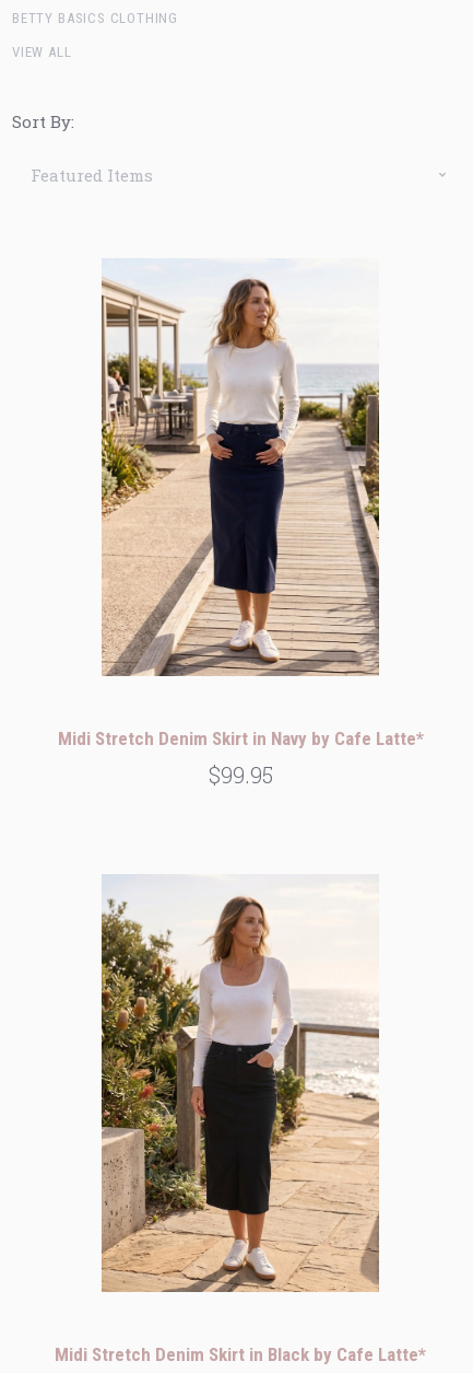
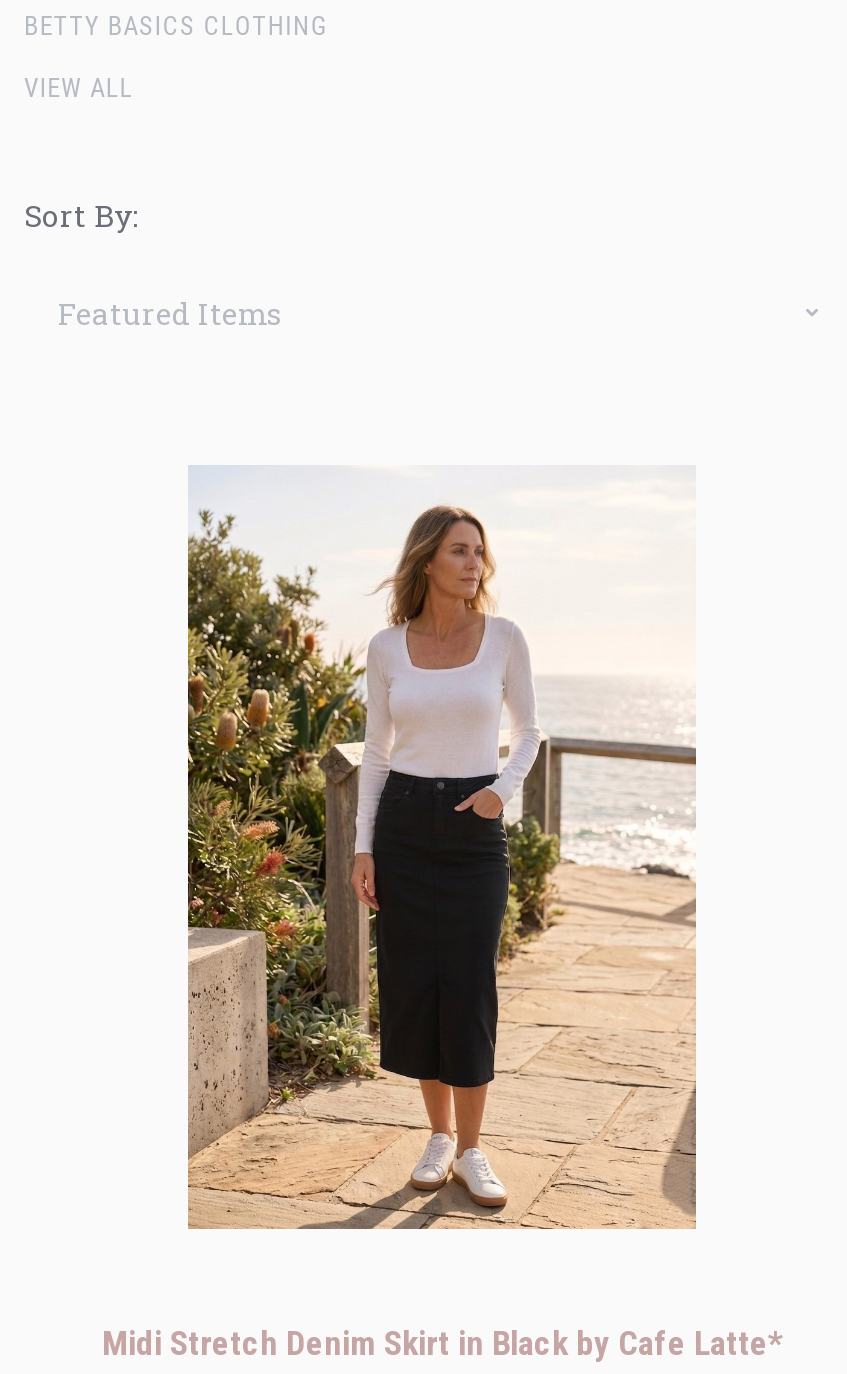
[100,278,380,676] [image] -> none
[57,728,423,789] Midi Stretch Denim Skirt in Navy by Cafe Latte* | $99.95 -> none

